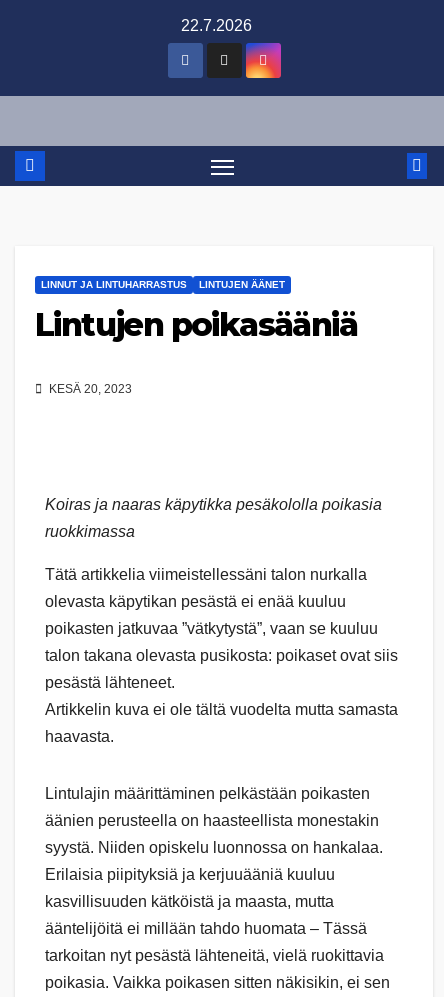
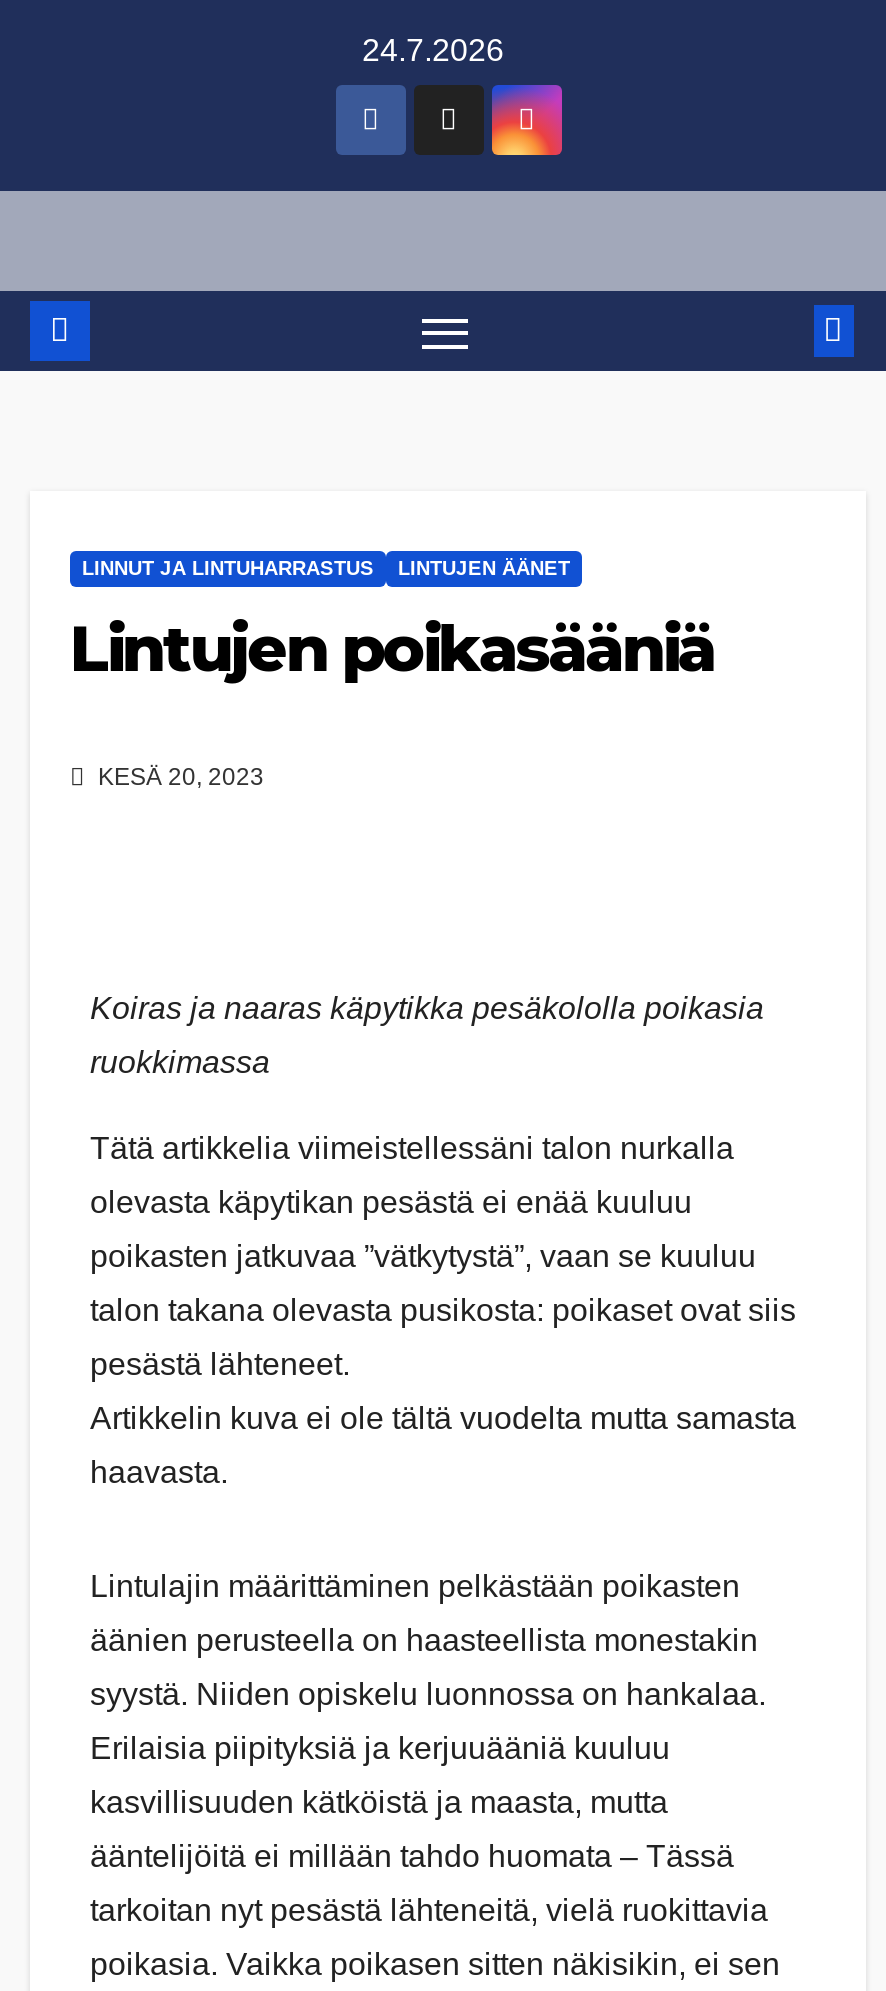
[181,17,252,34] 22.7.2026 -> [362,33,504,67] 24.7.2026

